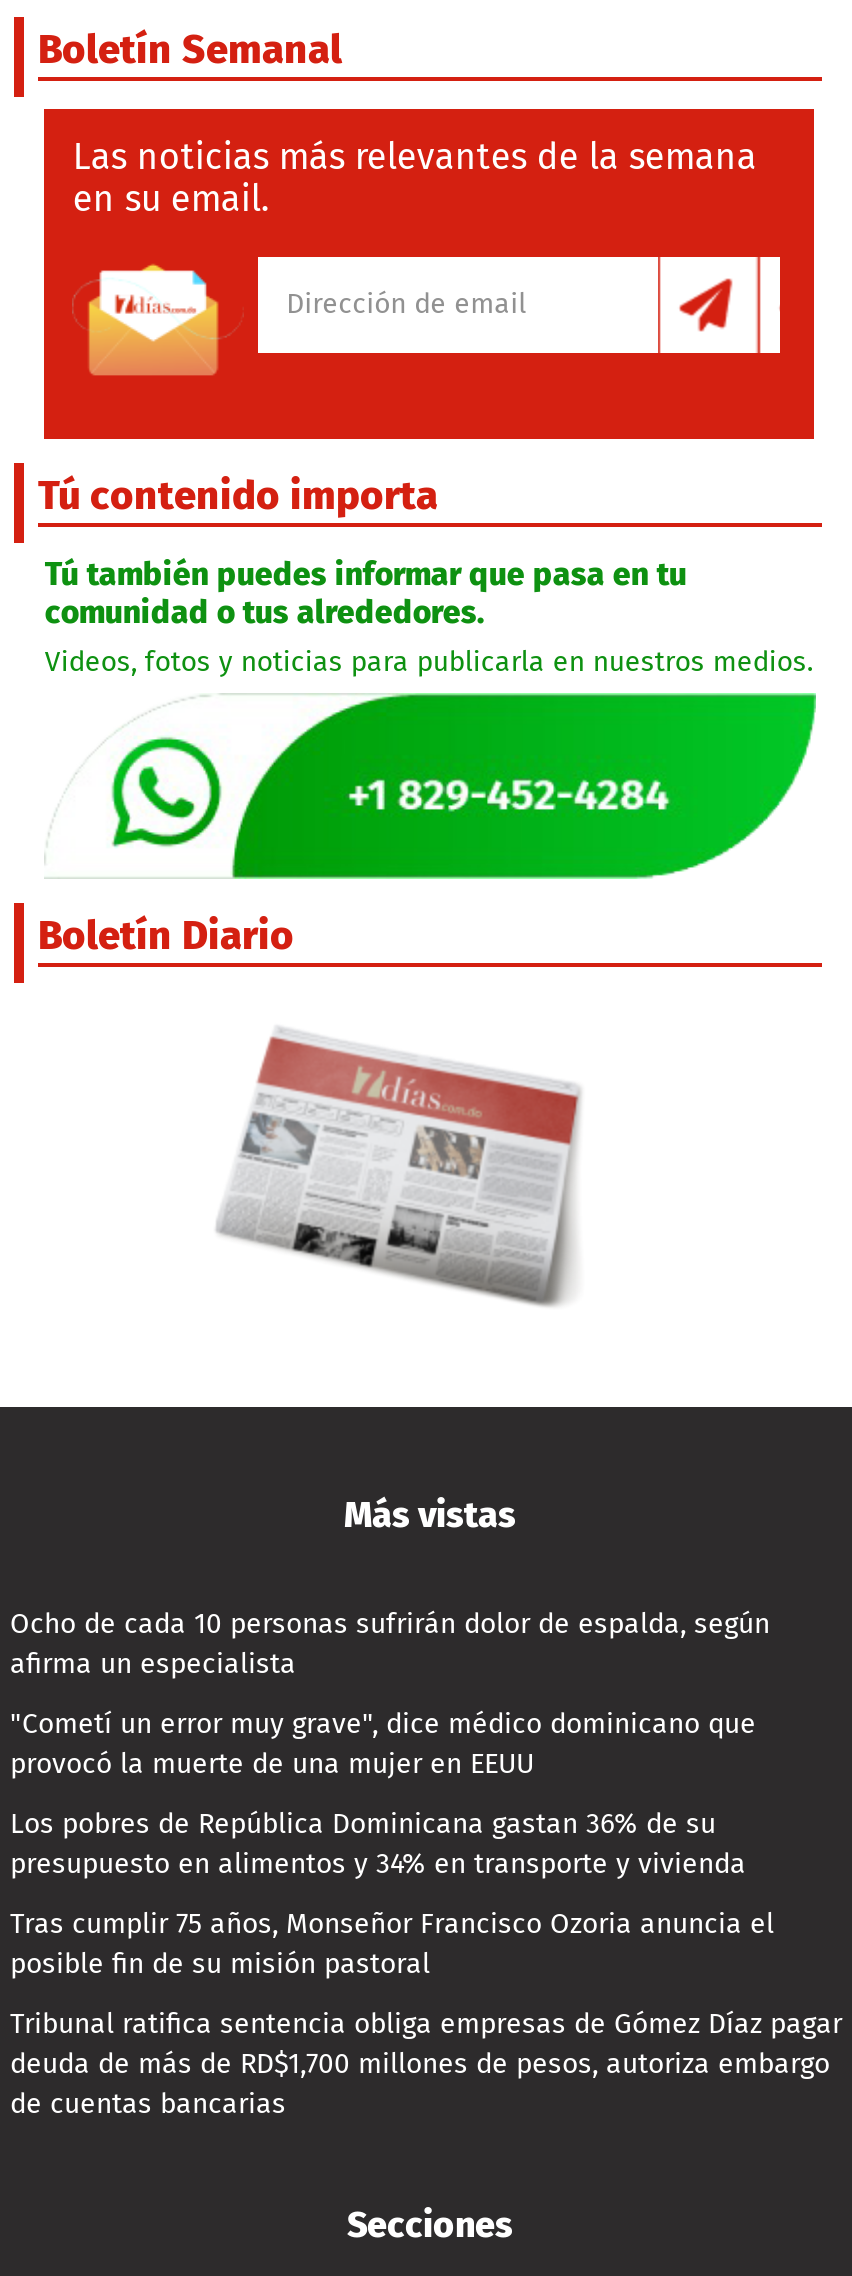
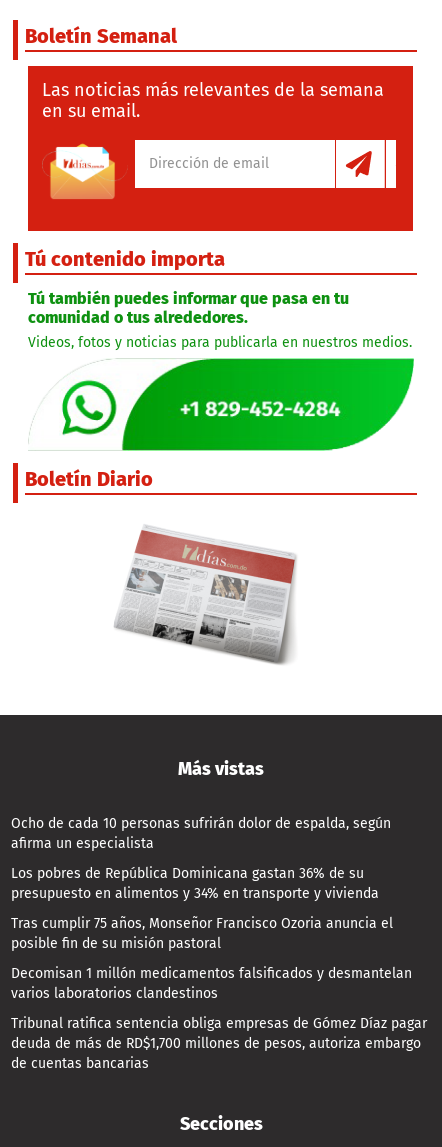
[10,1707,756,1781] "Cometí un error muy grave", dice médico dominicano que | provocó la muerte de una mujer en EEUU -> none
moved [10,1807,774,1981] -> [11,865,393,952]: Los pobres de República Dominicana gastan 36% de su | presupuesto en alimentos y 34% en transporte y vivienda | Tras cumplir 75 años, Monseñor Francisco Ozoria anuncia el | posible fin de su misión pastoral
none -> [11,965,412,1002] Decomisan 1 millón medicamentos falsificados y desmantelan | varios laboratorios clandestinos

